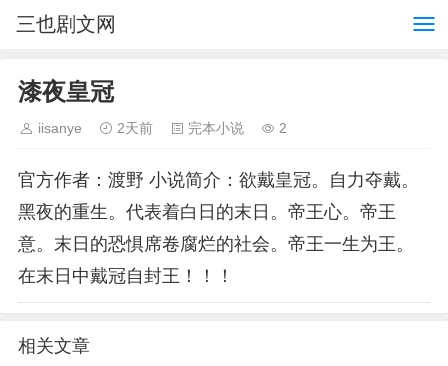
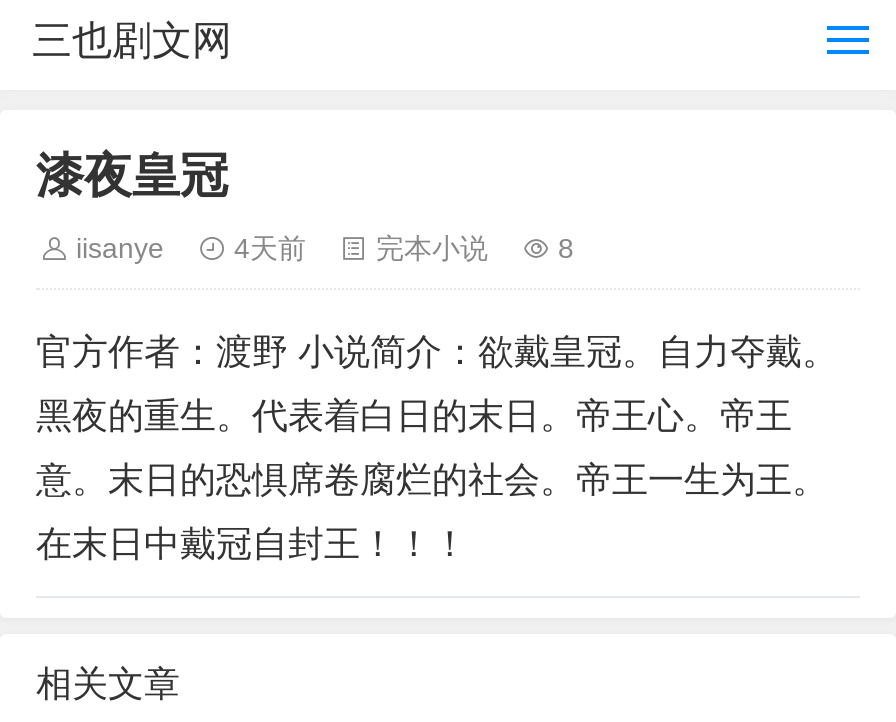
[117,120,153,136] 2天前 -> [234,232,306,264] 4天前
[279,120,287,136] 2 -> [558,232,574,264] 8

